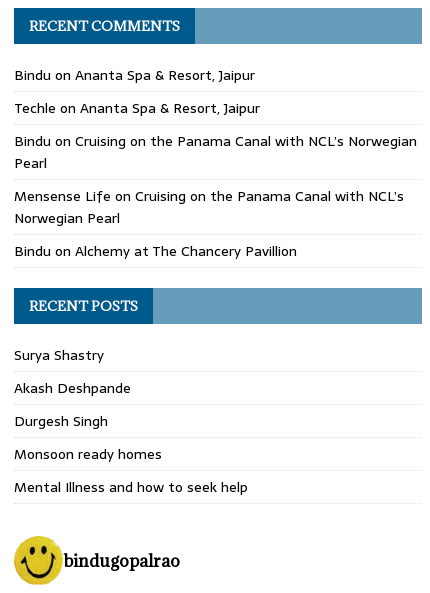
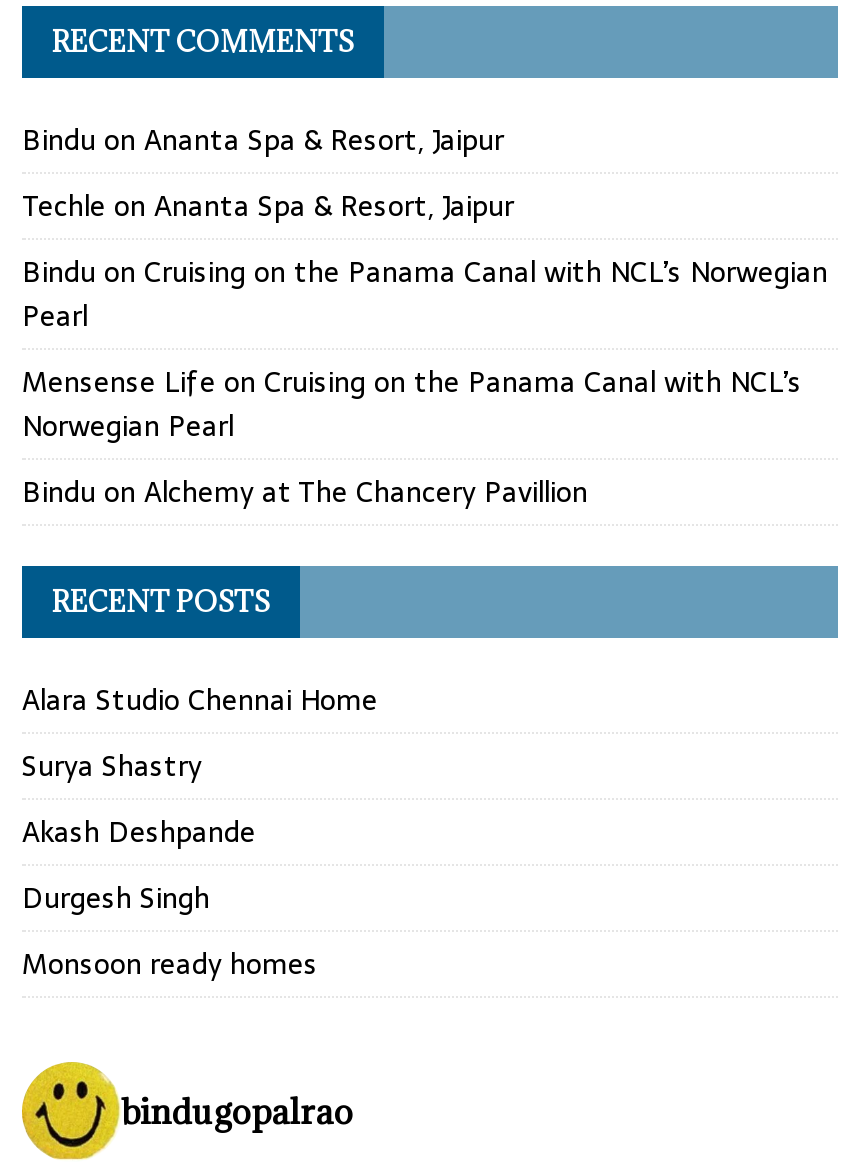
none -> [22,678,378,722] Alara Studio Chennai Home
moved [14,344,162,465] -> [22,744,318,986]: Surya Shastry | Akash Deshpande | Durgesh Singh | Monsoon ready homes
[14,476,248,498] Mental Illness and how to seek help -> none

